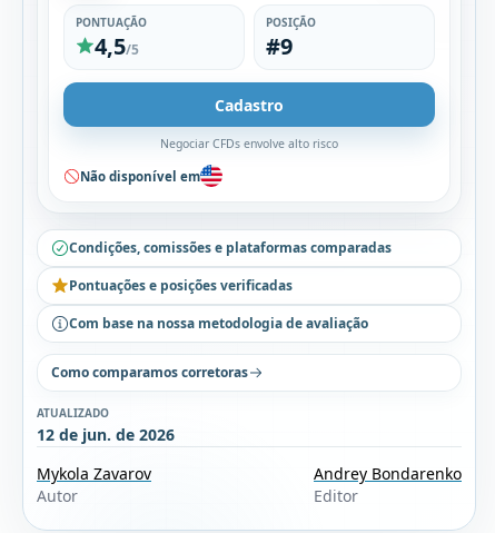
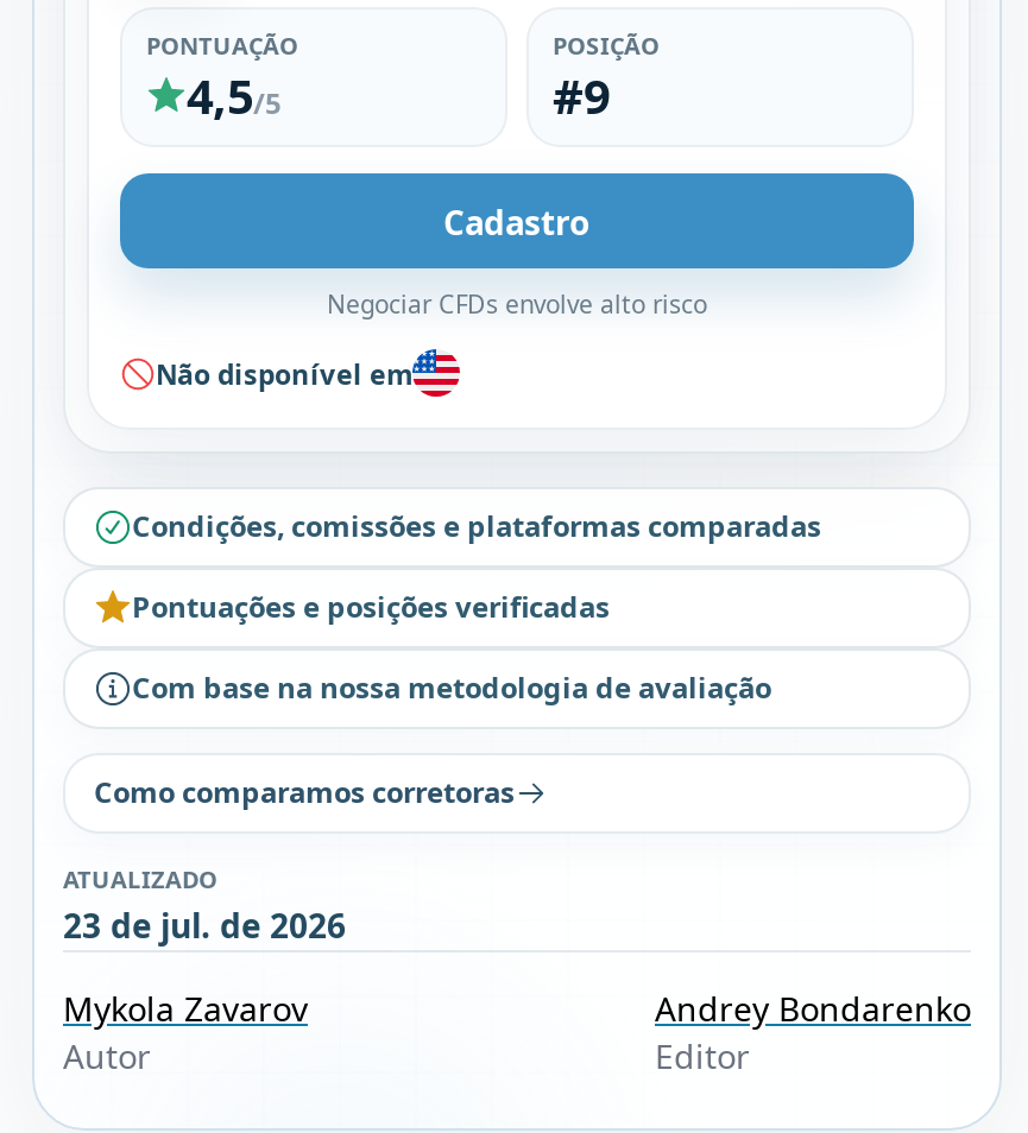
[37,424,175,445] 12 de jun. de 2026 -> [63,903,346,948] 23 de jul. de 2026

